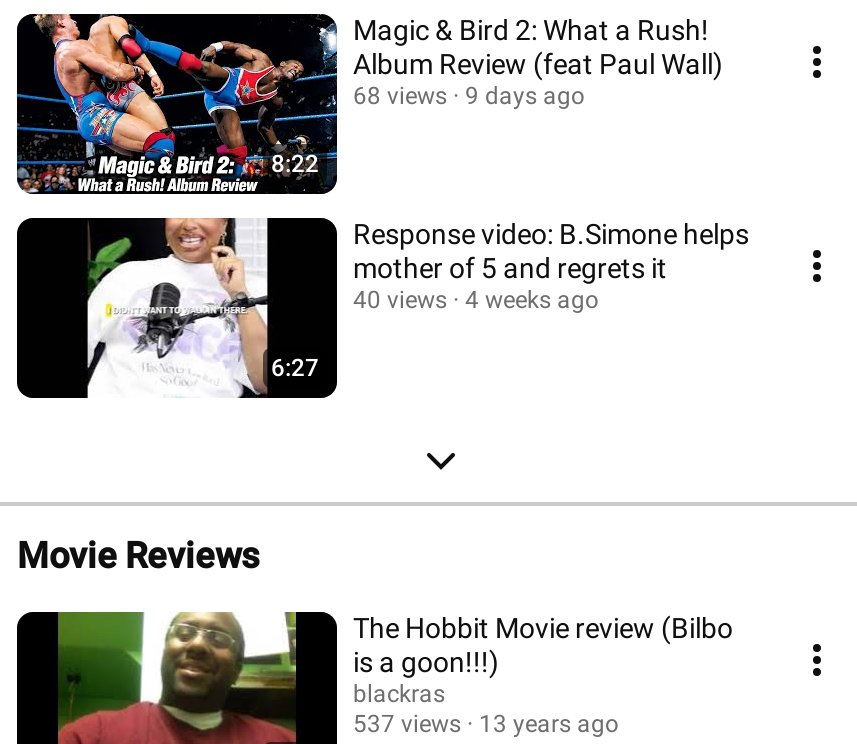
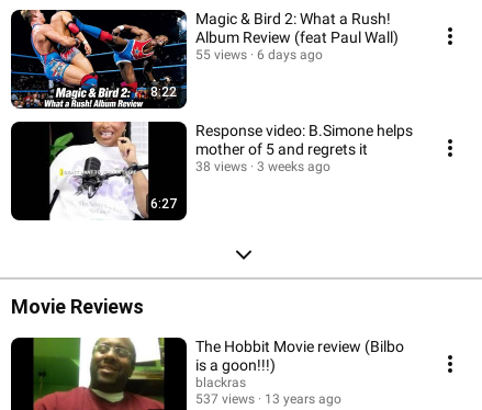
[353,82,447,110] 68 views -> [195,47,247,62] 55 views
[465,82,585,110] 9 days ago -> [257,47,323,62] 6 days ago
[353,286,447,314] 40 views -> [195,159,247,174] 38 views
[465,286,599,314] 4 weeks ago -> [257,159,330,174] 3 weeks ago

